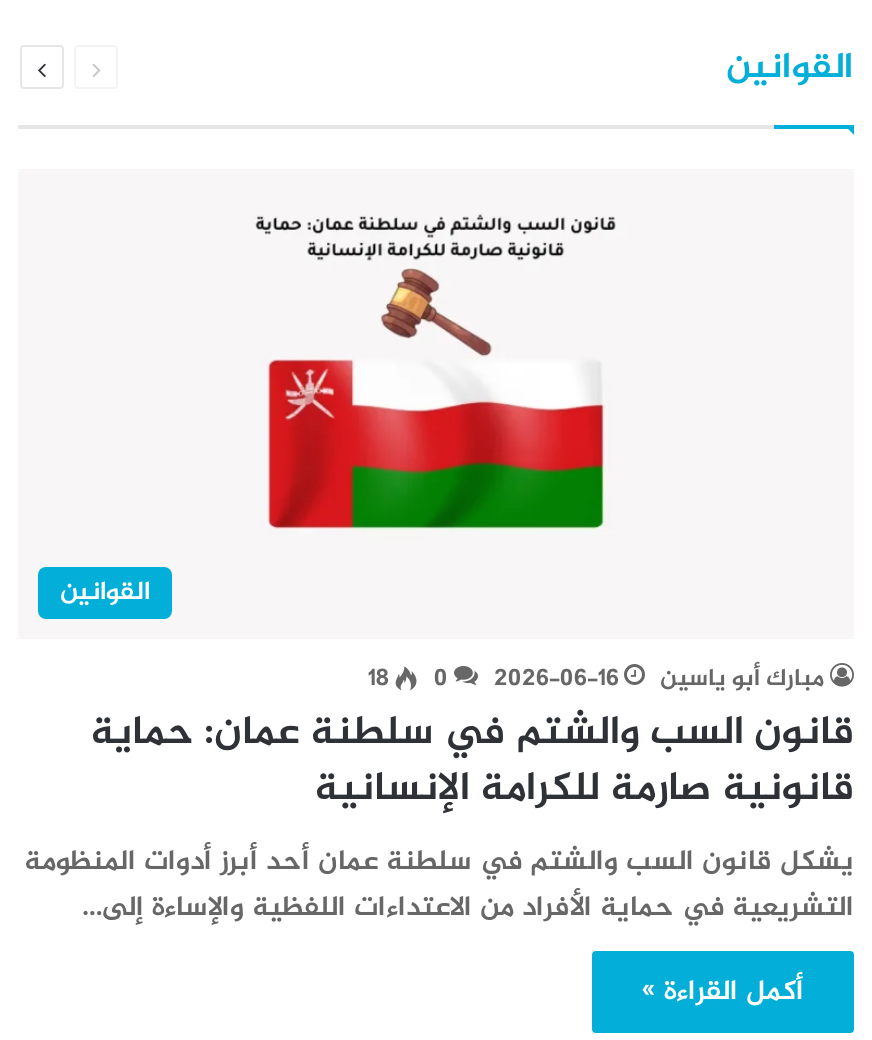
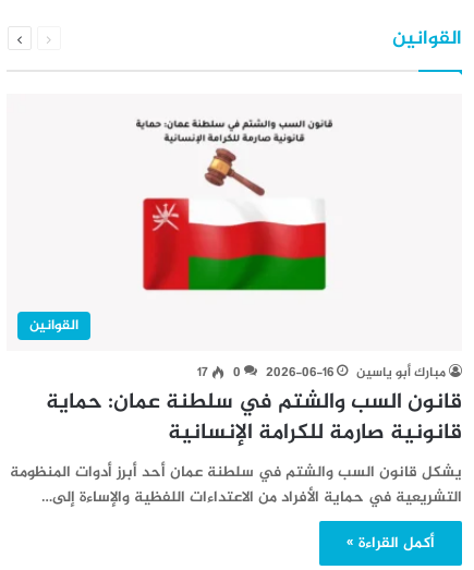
[368,659,824,699] مبارك أبو ياسين 2026-06-16 0 18 -> [197,362,446,384] مبارك أبو ياسين 2026-06-16 0 17

